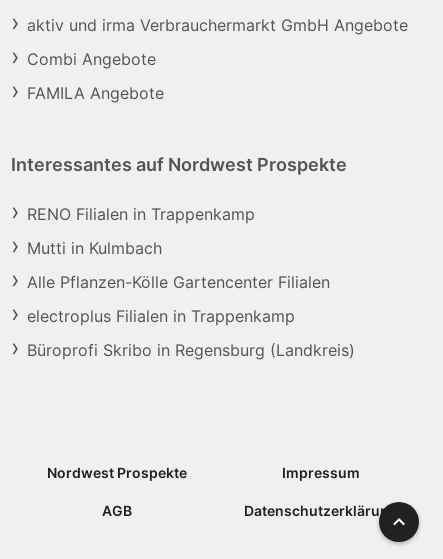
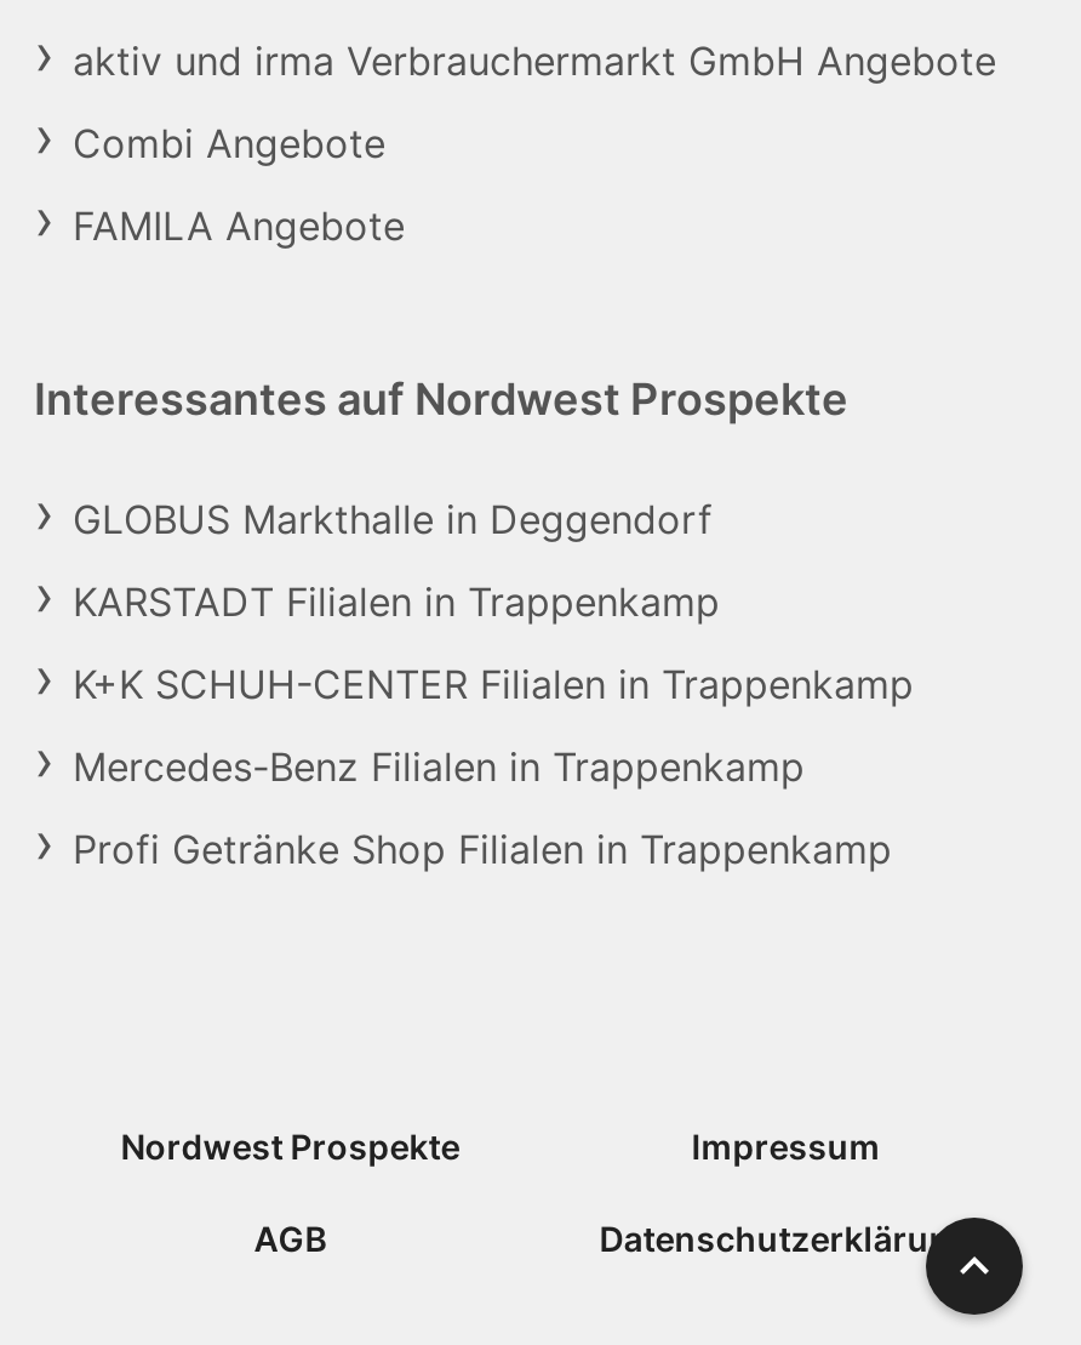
[27,204,255,224] RENO Filialen in Trappenkamp -> [73,495,713,543] GLOBUS Markthalle in Deggendorf
[27,238,162,258] Mutti in Kulmbach -> [73,577,720,626] KARSTADT Filialen in Trappenkamp
[27,272,330,292] Alle Pflanzen-Kölle Gartencenter Filialen -> [73,660,914,708] K+K SCHUH-CENTER Filialen in Trappenkamp
[27,306,295,326] electroplus Filialen in Trappenkamp -> [73,742,805,791] Mercedes-Benz Filialen in Trappenkamp
[27,340,355,360] Büroprofi Skribo in Regensburg (Landkreis) -> [73,825,892,873] Profi Getränke Shop Filialen in Trappenkamp

